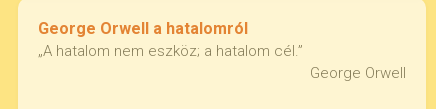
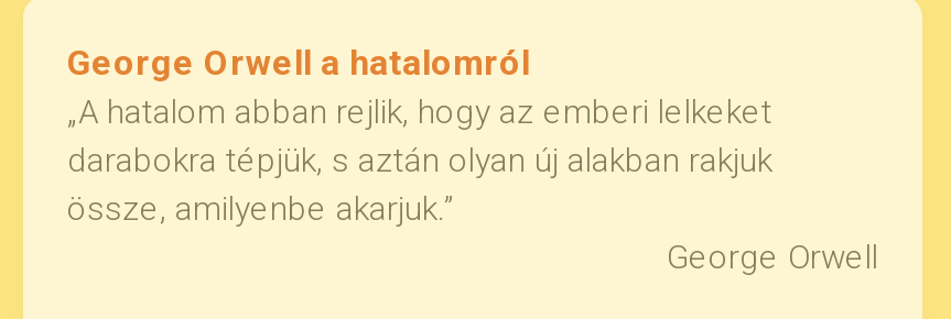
[38,42,303,60] „A hatalom nem eszköz; a hatalom cél.” -> [67,92,772,229] „A hatalom abban rejlik, hogy az emberi lelkeket | darabokra tépjük, s aztán olyan új alakban rakjuk | össze, amilyenbe akarjuk.”

